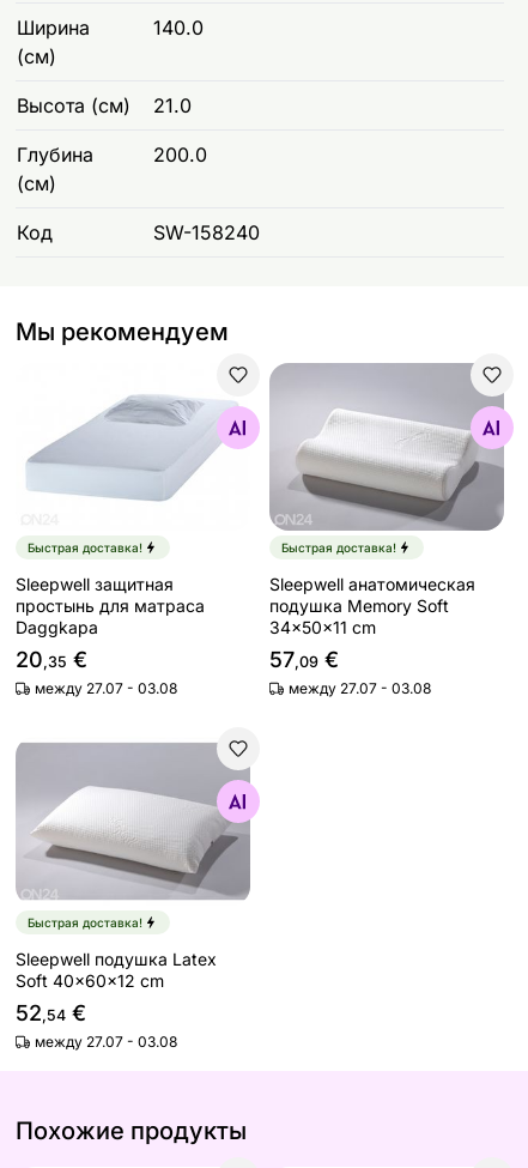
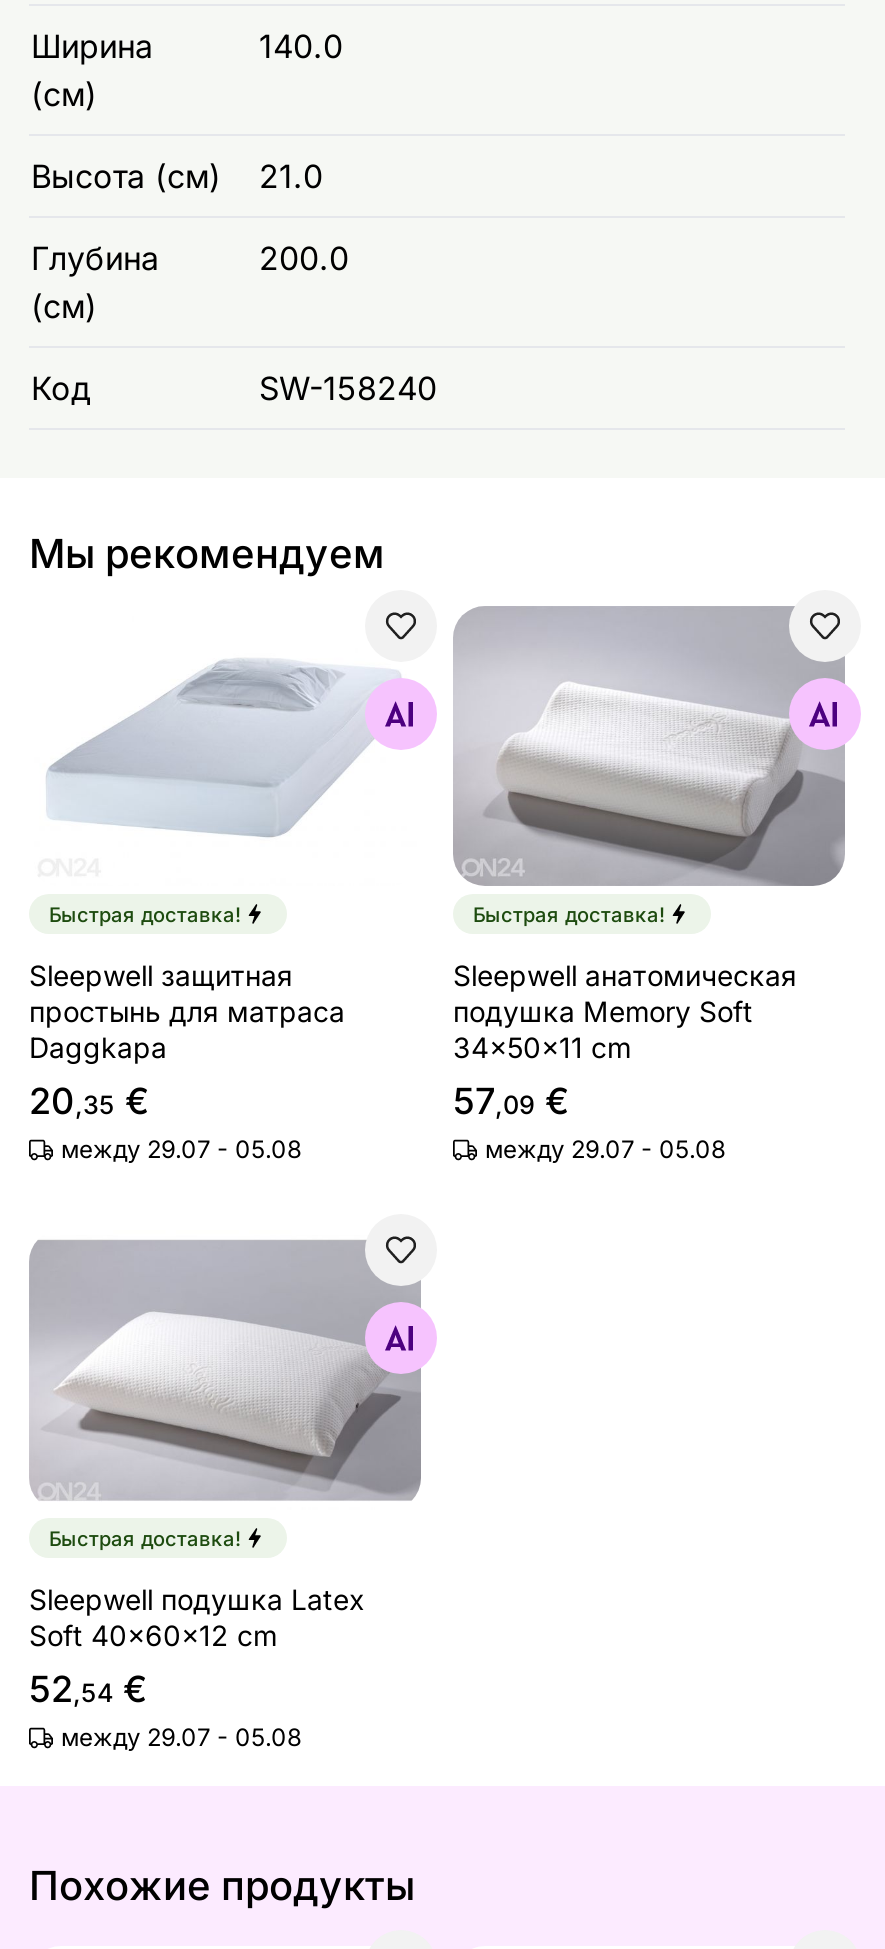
[35,680,177,698] между 27.07 - 03.08 -> [61,1134,301,1164] между 29.07 - 05.08
[289,680,431,698] между 27.07 - 03.08 -> [485,1134,725,1164] между 29.07 - 05.08
[35,1032,177,1050] между 27.07 - 03.08 -> [61,1723,301,1753] между 29.07 - 05.08

